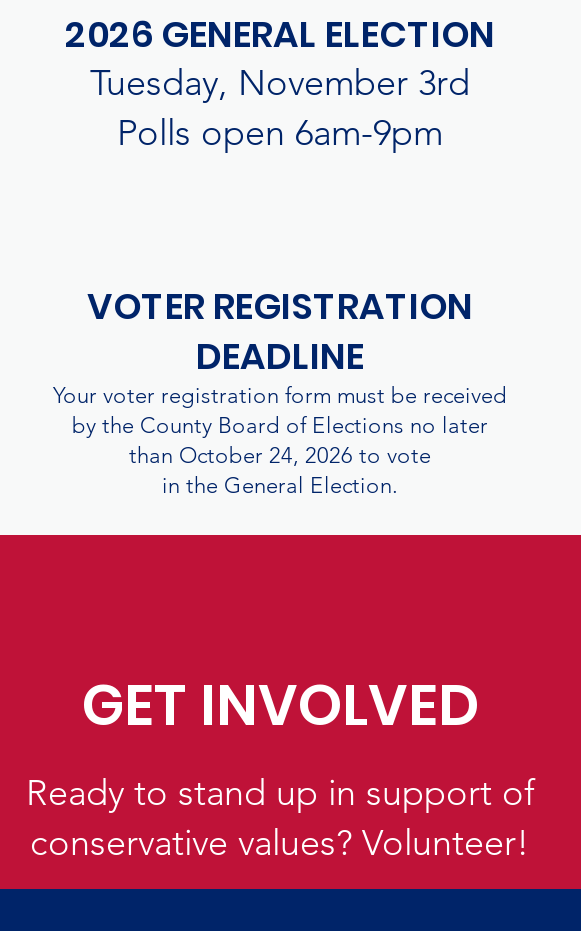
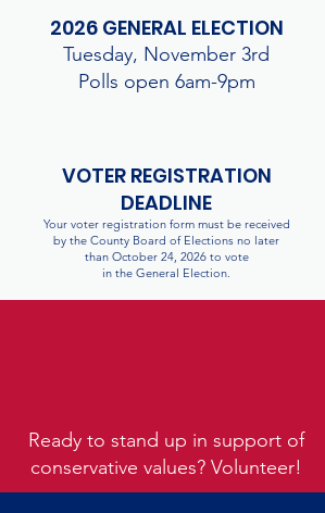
[82,667,478,745] GET INVOLVED -> none

